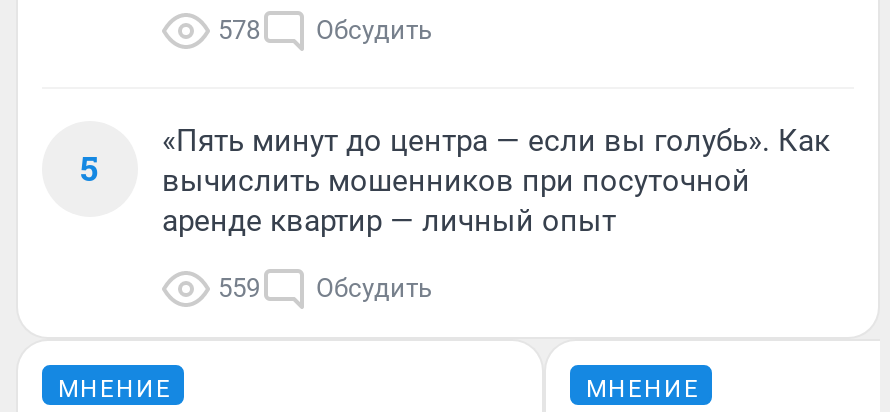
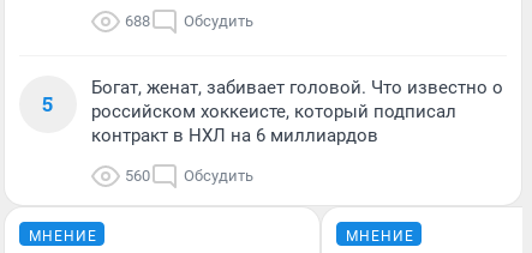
[218,15,432,45] 578 Обсудить -> [125,12,253,30] 688 Обсудить
[162,123,830,239] «Пять минут до центра — если вы голубь». Как | вычислить мошенников при посуточной | аренде квартир — личный опыт -> [91,77,503,146] Богат, женат, забивает головой. Что известно о | российском хоккеисте, который подписал | контракт в НХЛ на 6 миллиардов
[218,273,432,303] 559 Обсудить -> [125,167,253,185] 560 Обсудить

